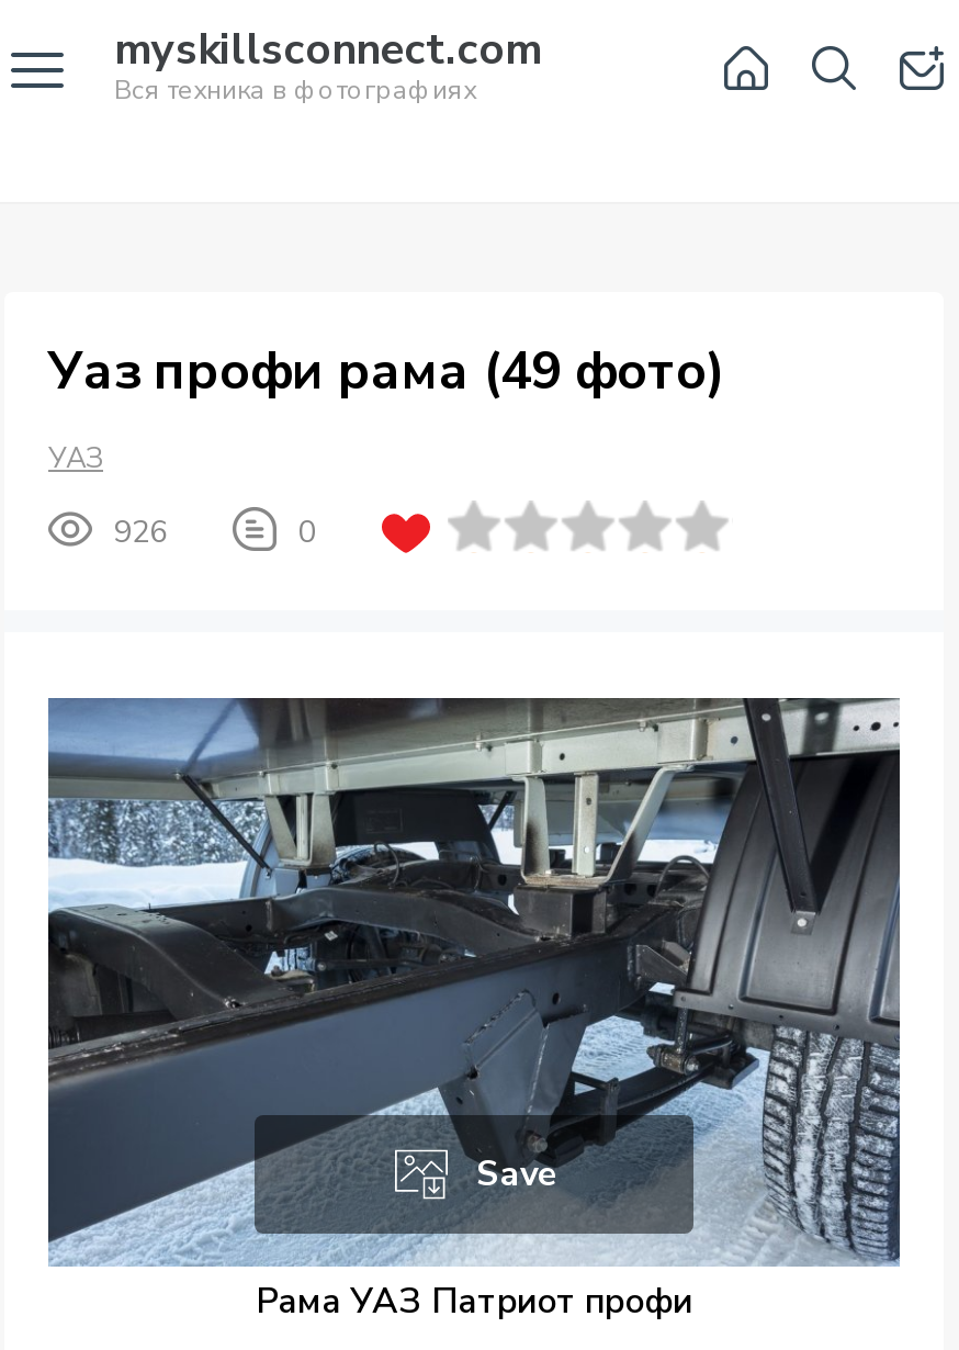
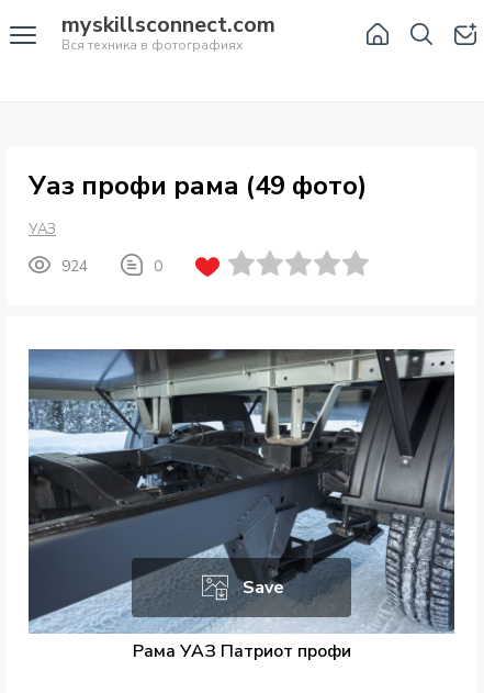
[114,511,167,553] 926 -> [61,256,88,277] 924

